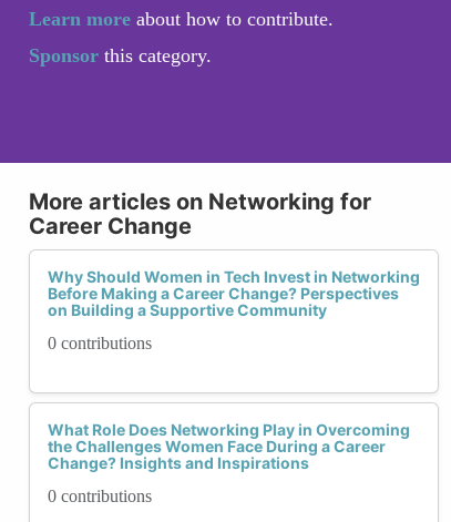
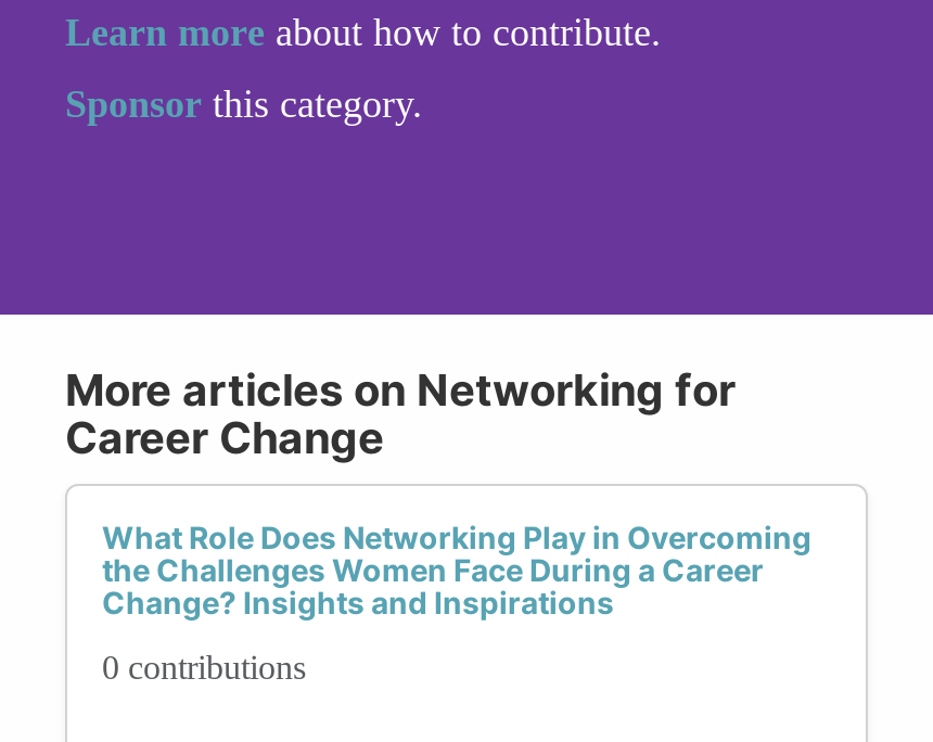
[48,267,420,352] Why Should Women in Tech Invest in Networking | Before Making a Career Change? Perspectives | on Building a Supportive Community | 0 contributions -> none

